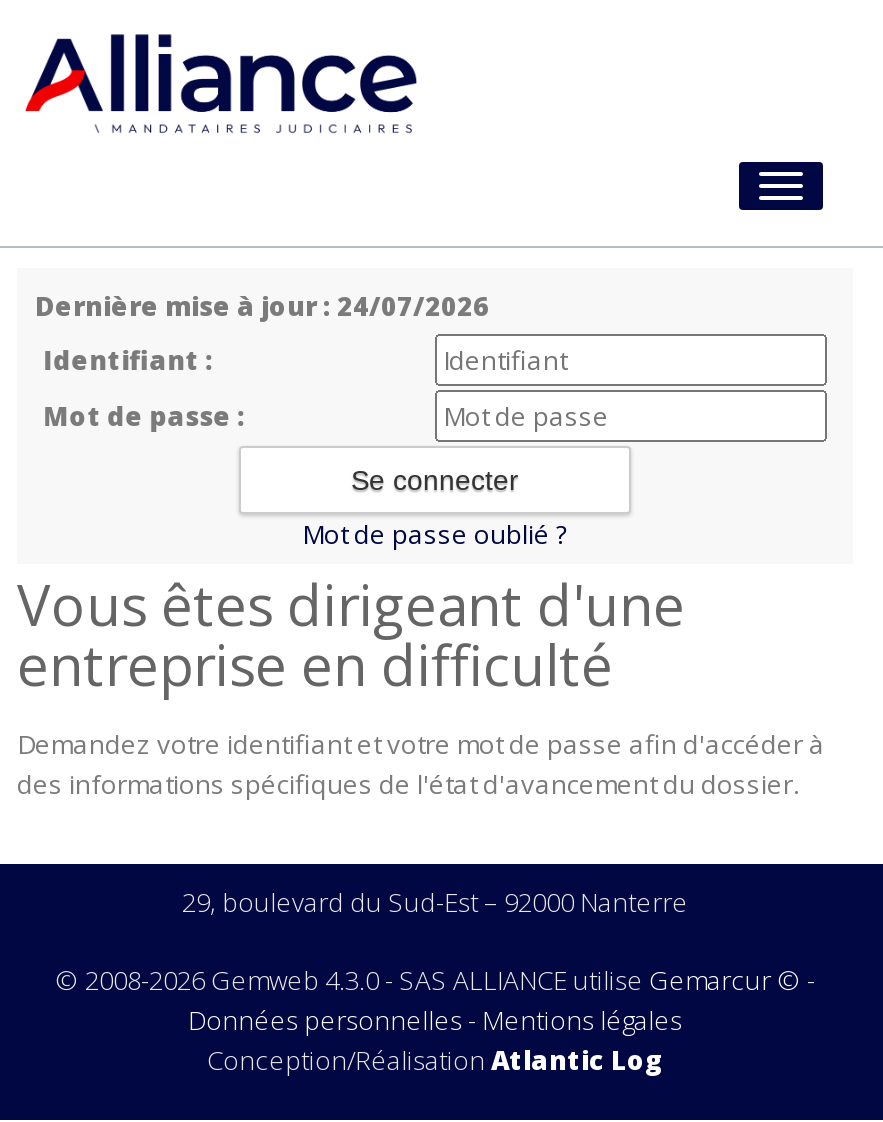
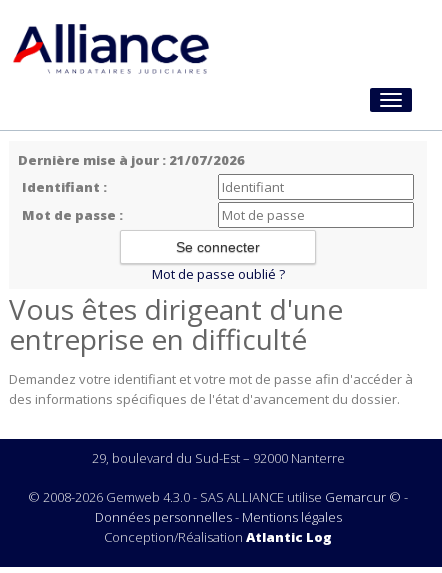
[35,287,489,323] Dernière mise à jour : 24/07/2026 -> [18,151,245,169] Dernière mise à jour : 21/07/2026

